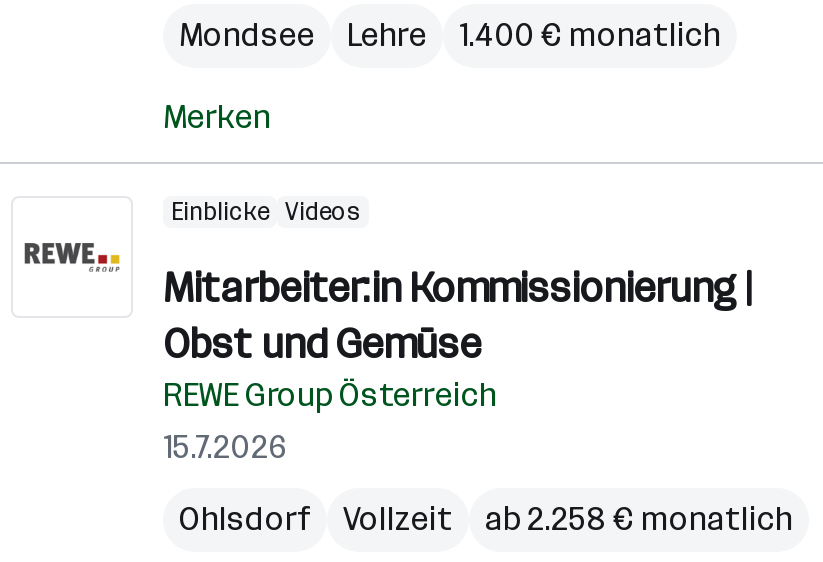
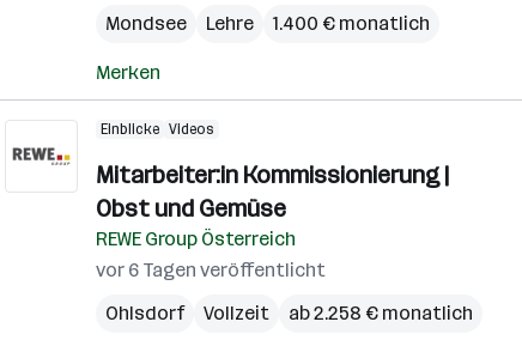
[163,428,287,466] 15.7.2026 -> [96,259,326,281] vor 6 Tagen veröffentlicht

